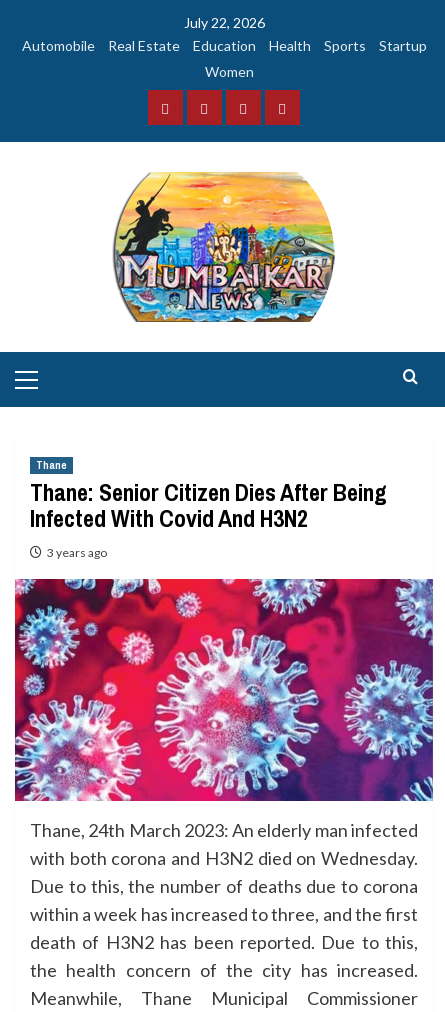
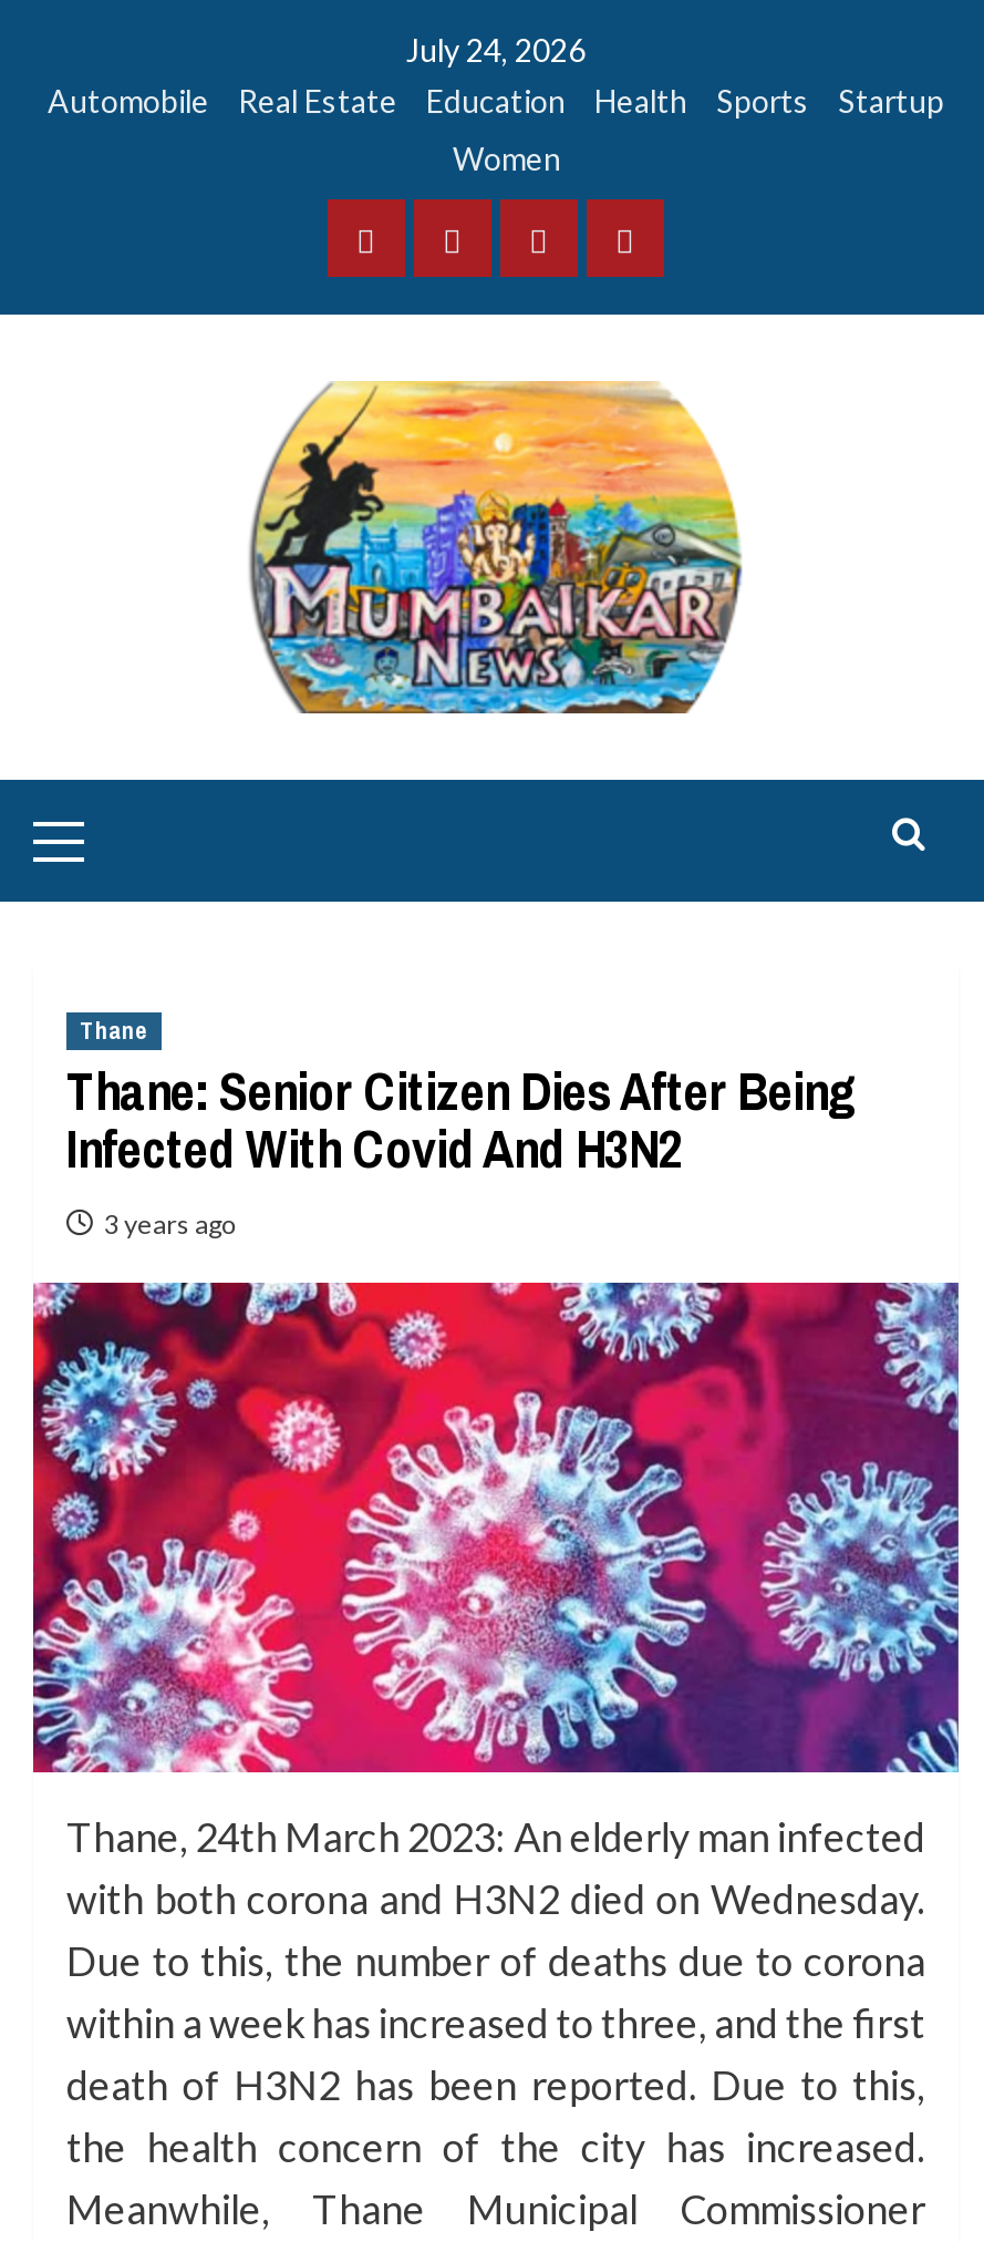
[183,14,264,31] July 22, 2026 -> [406,31,586,69] July 24, 2026

